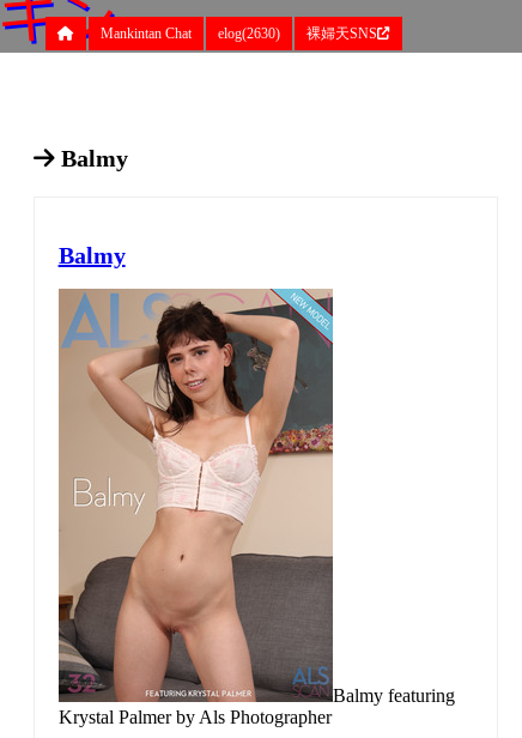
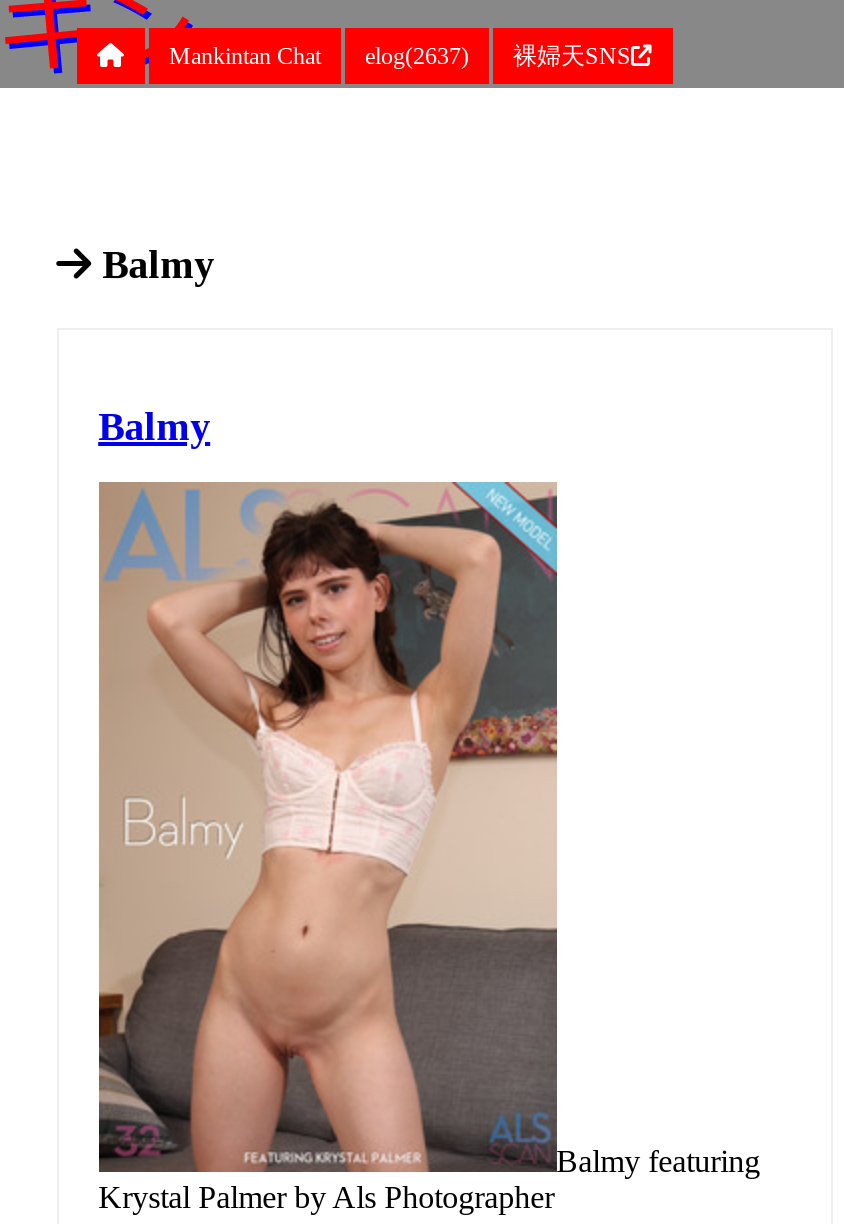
[101,25,377,41] Mankintan Chat elog(2630) 裸婦天SNS -> [169,41,631,69] Mankintan Chat elog(2637) 裸婦天SNS

